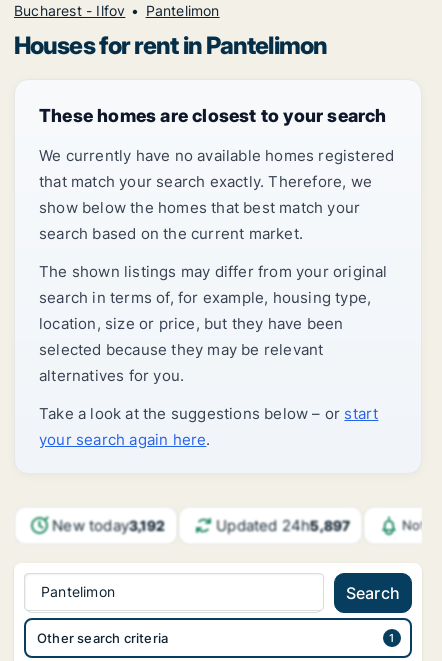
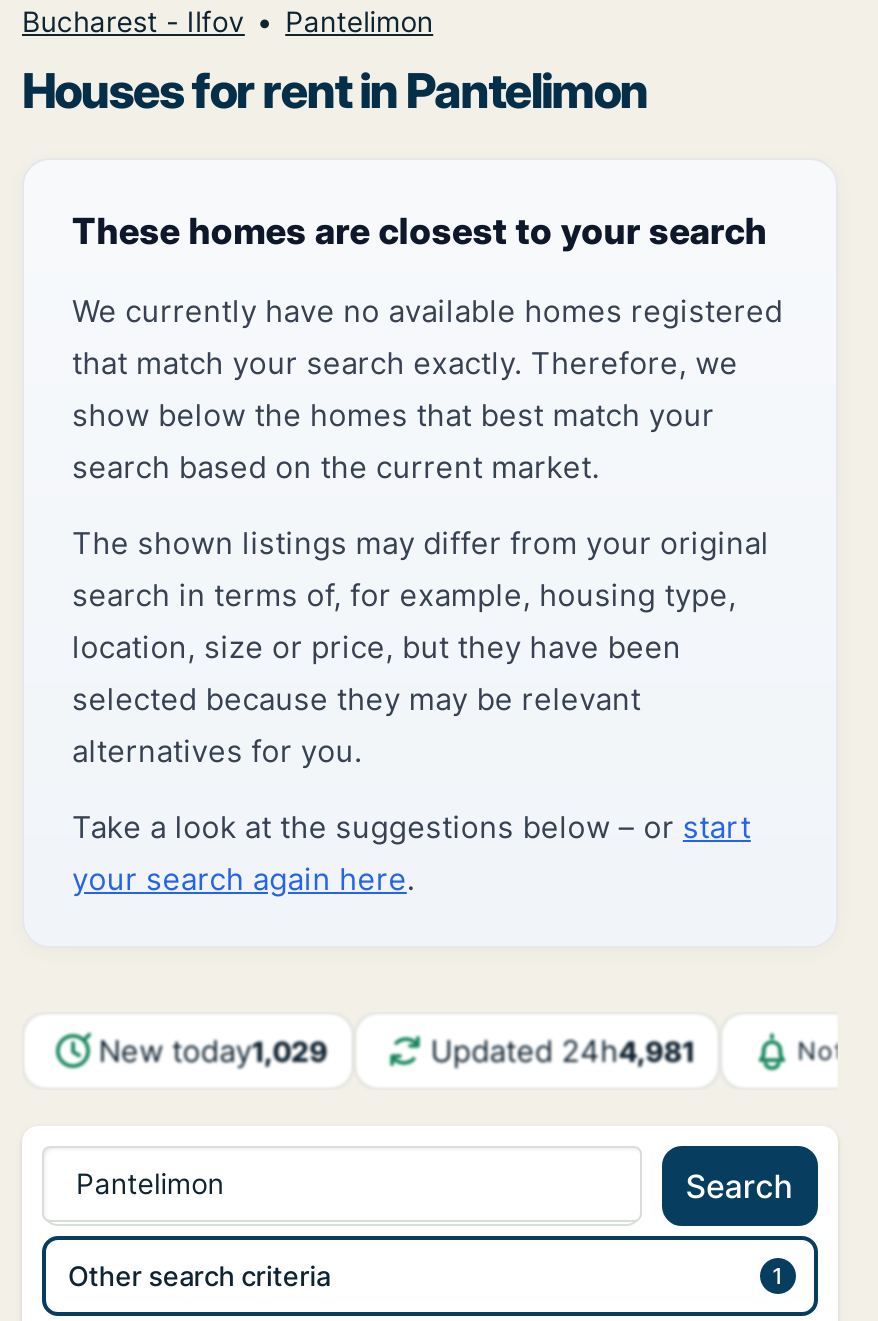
[52,516,165,535] New today3,192 -> [98,1032,328,1070] New today1,029
[216,516,350,535] Updated 24h5,897 -> [430,1032,695,1070] Updated 24h4,981

